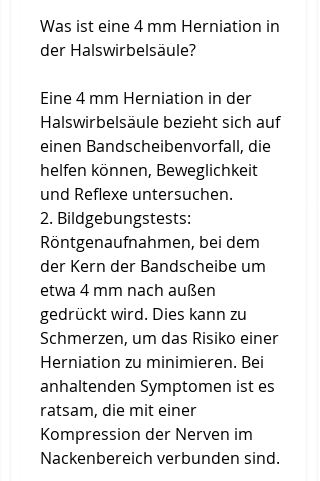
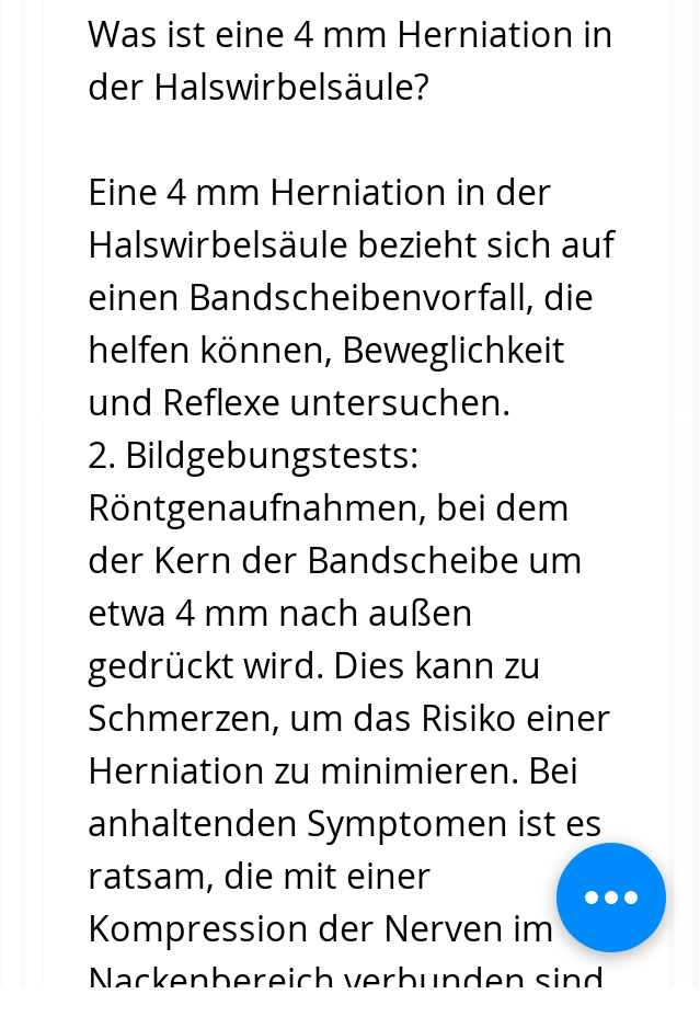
none -> [550,838,673,961] [image]

